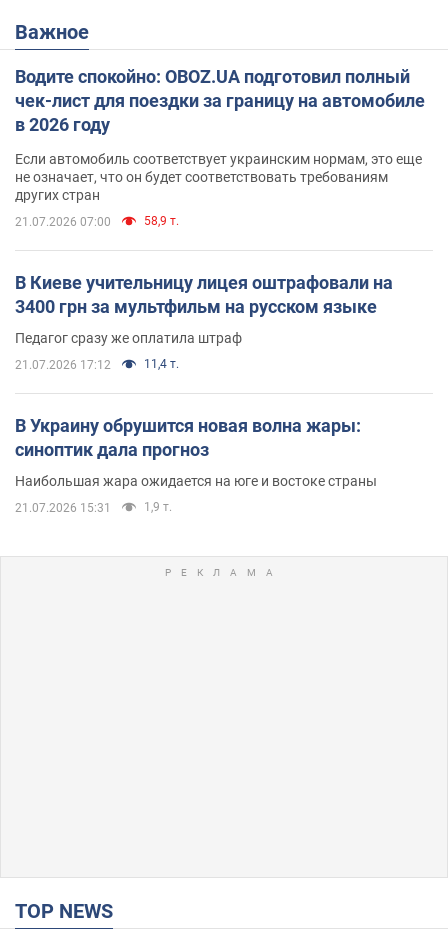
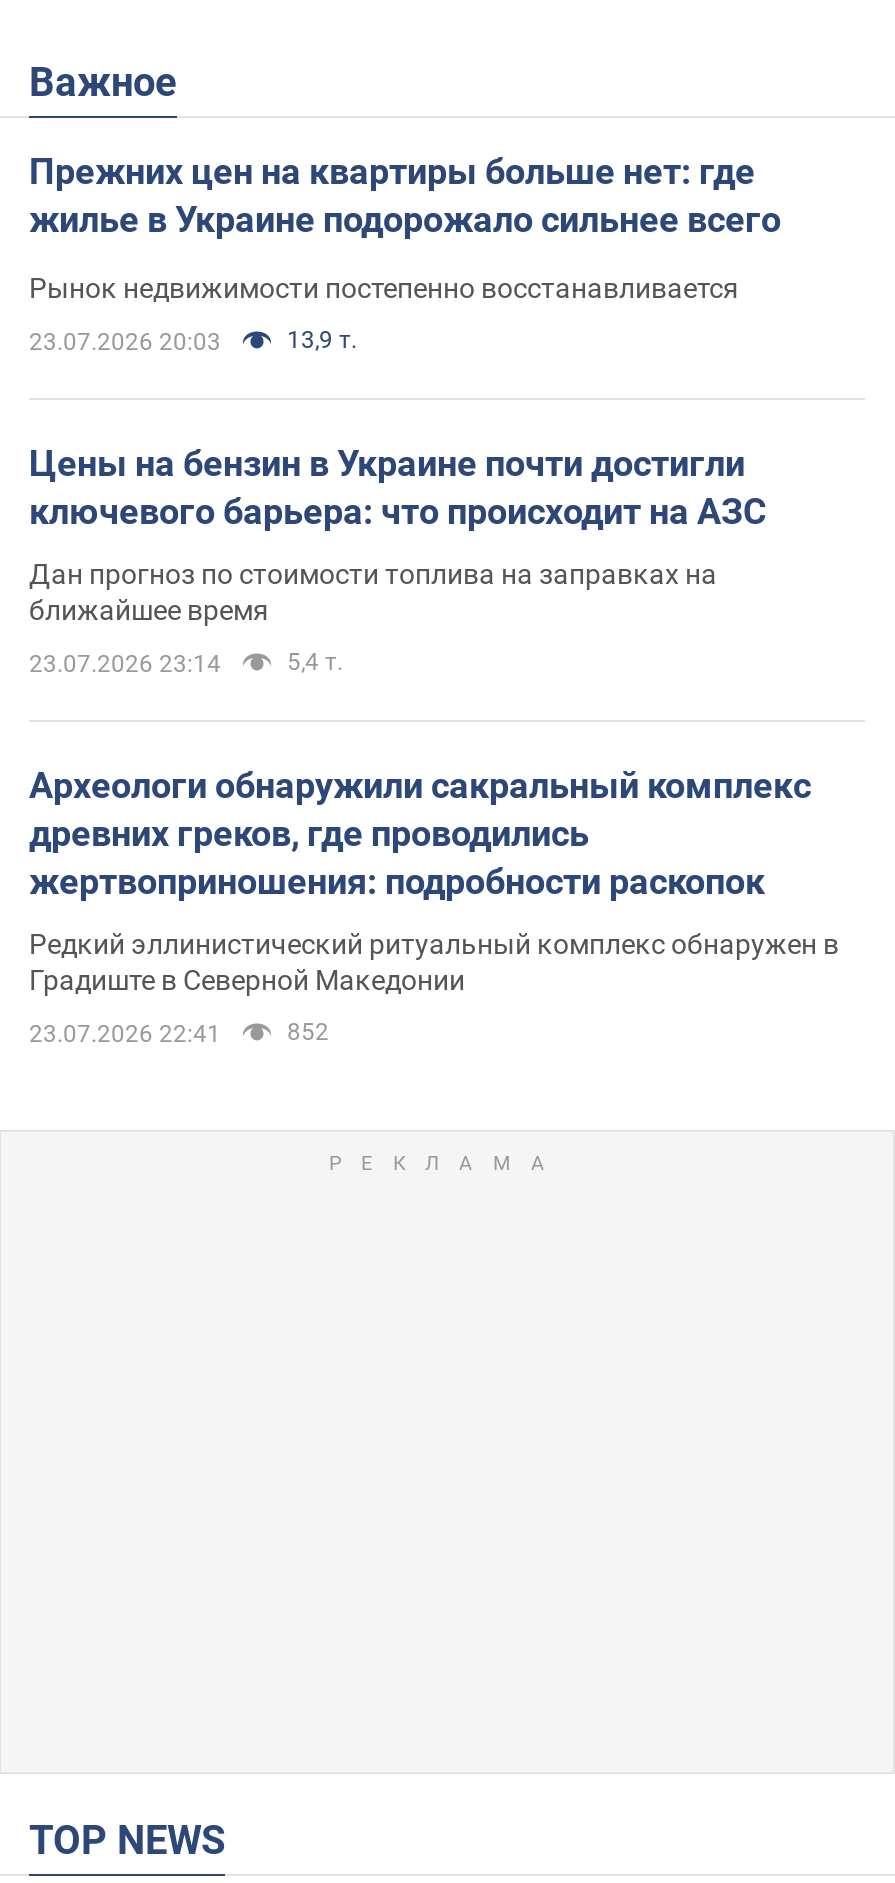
[15,66,425,135] Водите спокойно: OBOZ.UA подготовил полный | чек-лист для поездки за границу на автомобиле | в 2026 году -> [29,150,781,240] Прежних цен на квартиры больше нет: где | жилье в Украине подорожало сильнее всего
[15,151,422,203] Если автомобиль соответствует украинским нормам, это еще | не означает, что он будет соответствовать требованиям | других стран -> [29,272,739,304] Рынок недвижимости постепенно восстанавливается
[15,214,179,229] 21.07.2026 07:00 | 58,9 т. -> [29,326,357,356] 23.07.2026 20:03 | 13,9 т.
[15,272,393,317] В Киеве учительницу лицея оштрафовали на | 3400 грн за мультфильм на русском языке -> [29,442,767,532] Цены на бензин в Украине почти достигли | ключевого барьера: что происходит на АЗС
[15,330,242,346] Педагог сразу же оплатила штраф -> [29,558,717,626] Дан прогноз по стоимости топлива на заправках на | ближайшее время
[15,357,179,372] 21.07.2026 17:12 | 11,4 т. -> [29,648,343,678] 23.07.2026 23:14 | 5,4 т.
[15,415,361,460] В Украину обрушится новая волна жары: | синоптик дала прогноз -> [29,764,811,902] Археологи обнаружили сакральный комплекс | древних греков, где проводились | жертвоприношения: подробности раскопок
[15,473,377,489] Наибольшая жара ожидается на юге и востоке страны -> [29,928,839,996] Редкий эллинистический ритуальный комплекс обнаружен в | Градиште в Северной Македонии
[15,500,172,515] 21.07.2026 15:31 | 1,9 т. -> [29,1018,329,1048] 23.07.2026 22:41 | 852

